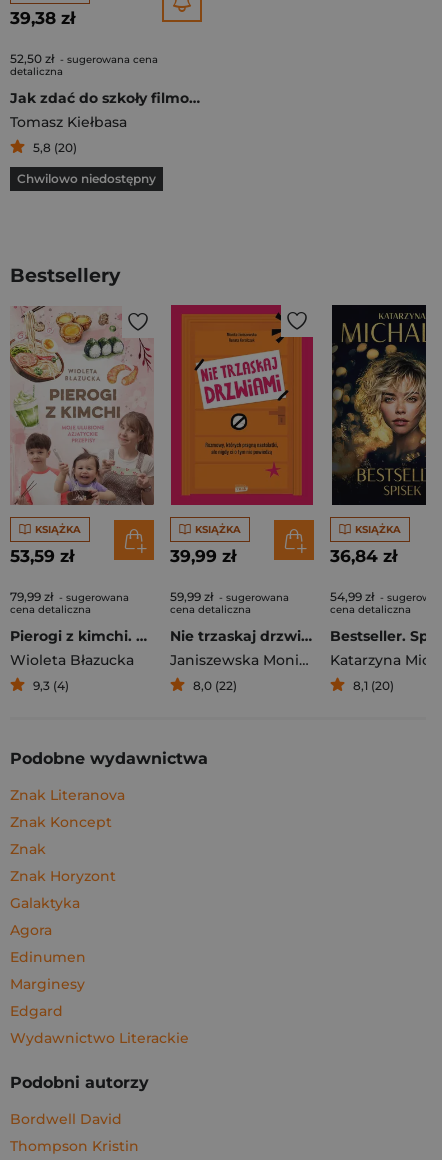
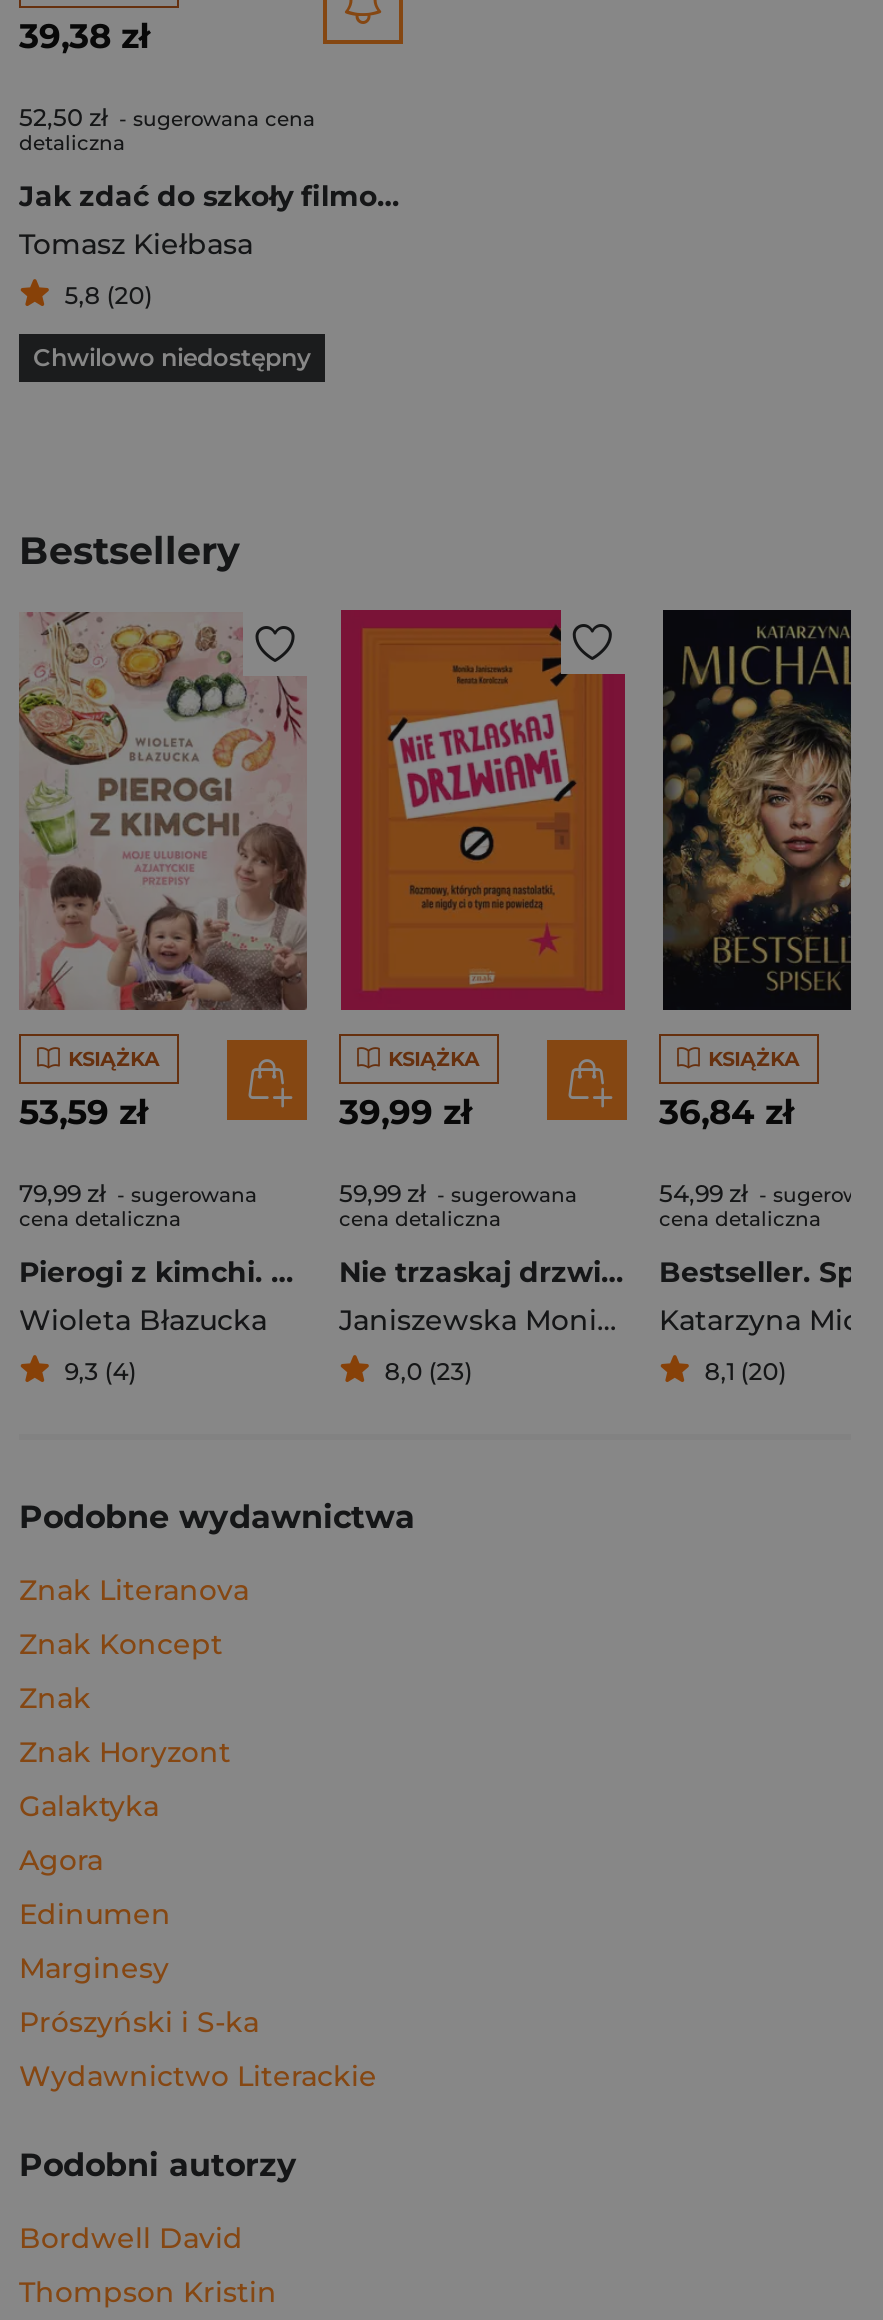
[193,678,237,693] 8,0 (22) -> [385,1356,473,1386] 8,0 (23)
[10,1002,63,1020] Edgard -> [19,2004,259,2040] Prószyński i S-ka

